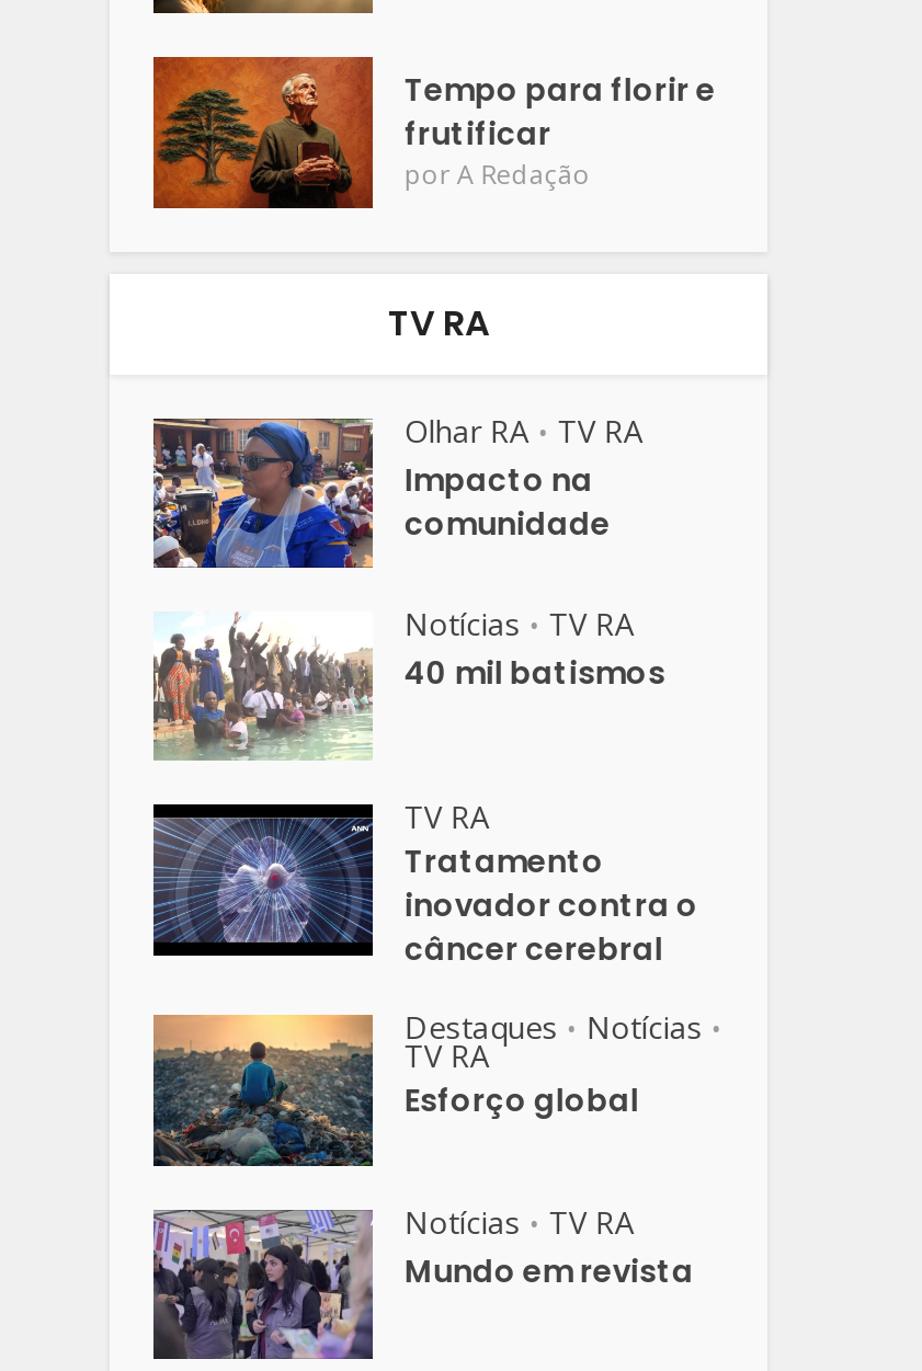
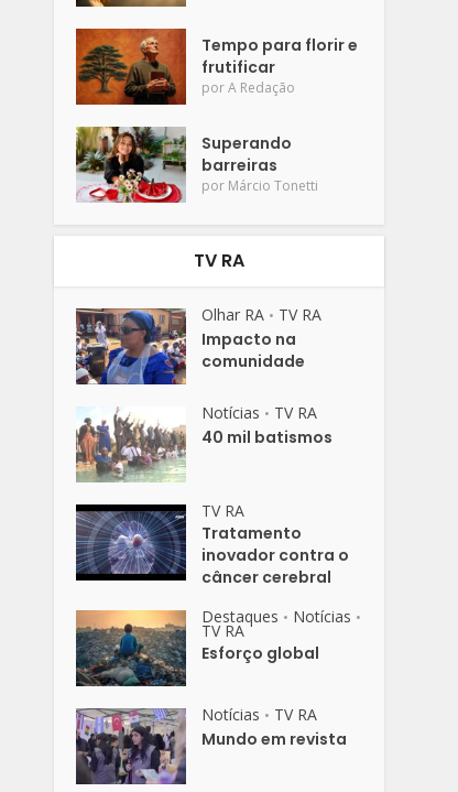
none -> [75,126,319,204] [image] | Superando | barreiras | por Márcio Tonetti

